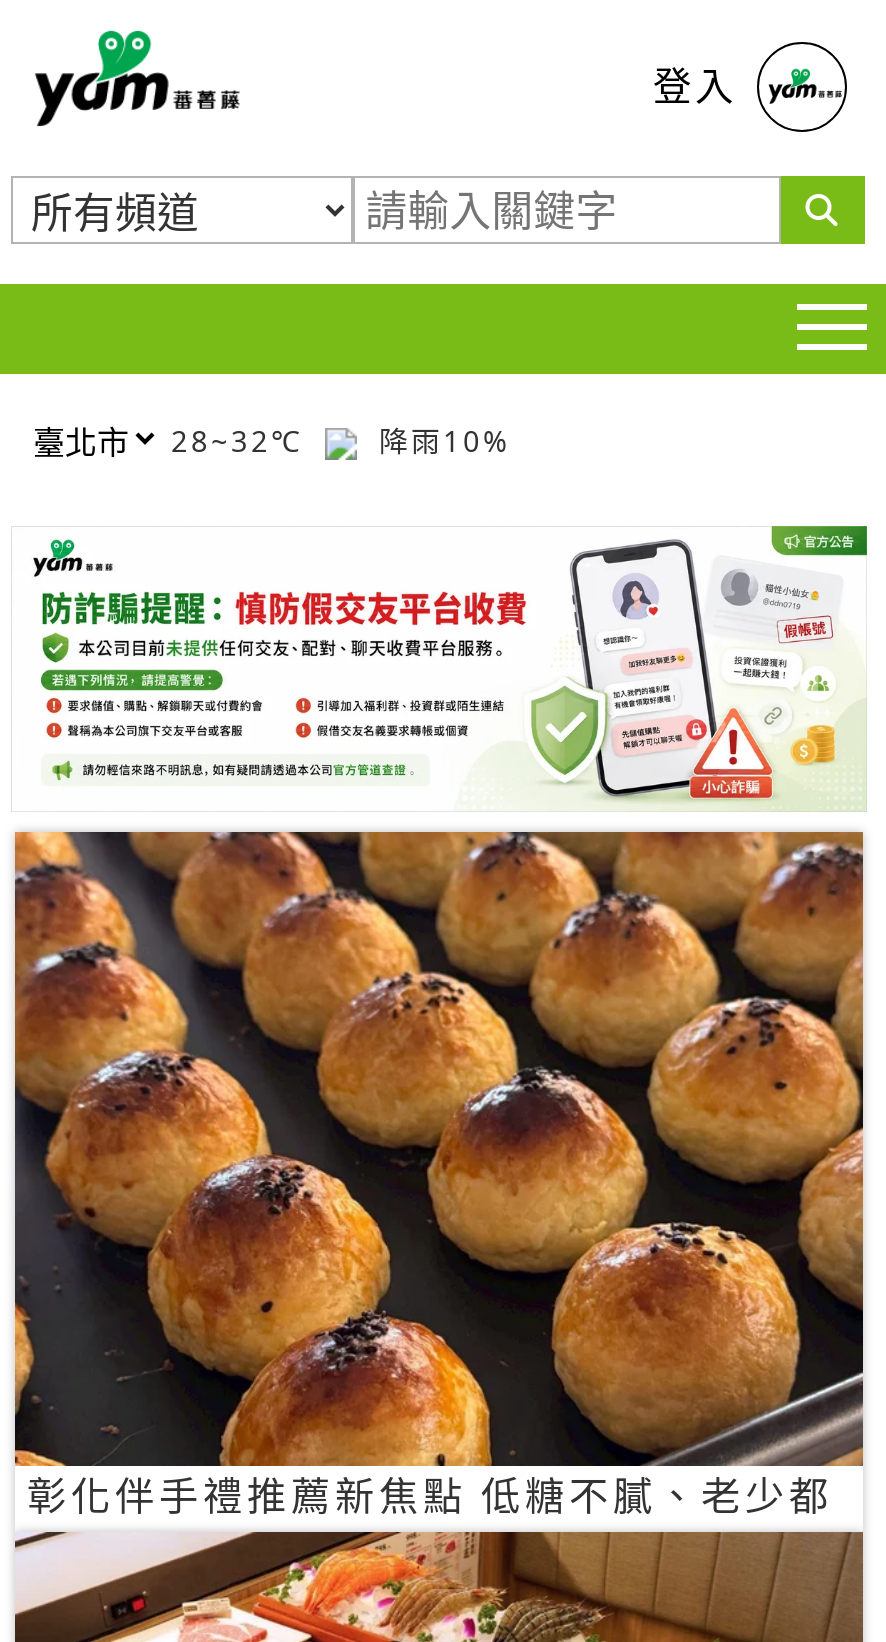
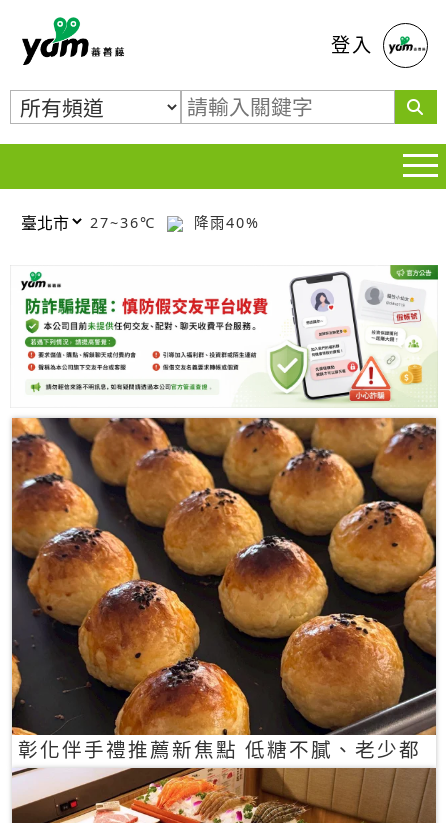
[171,421,315,459] 28~32℃ -> [90,212,162,231] 27~36℃
[367,421,511,459] 降雨10% -> [188,212,260,231] 降雨40%

